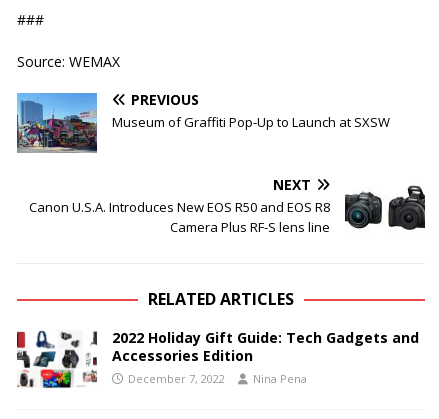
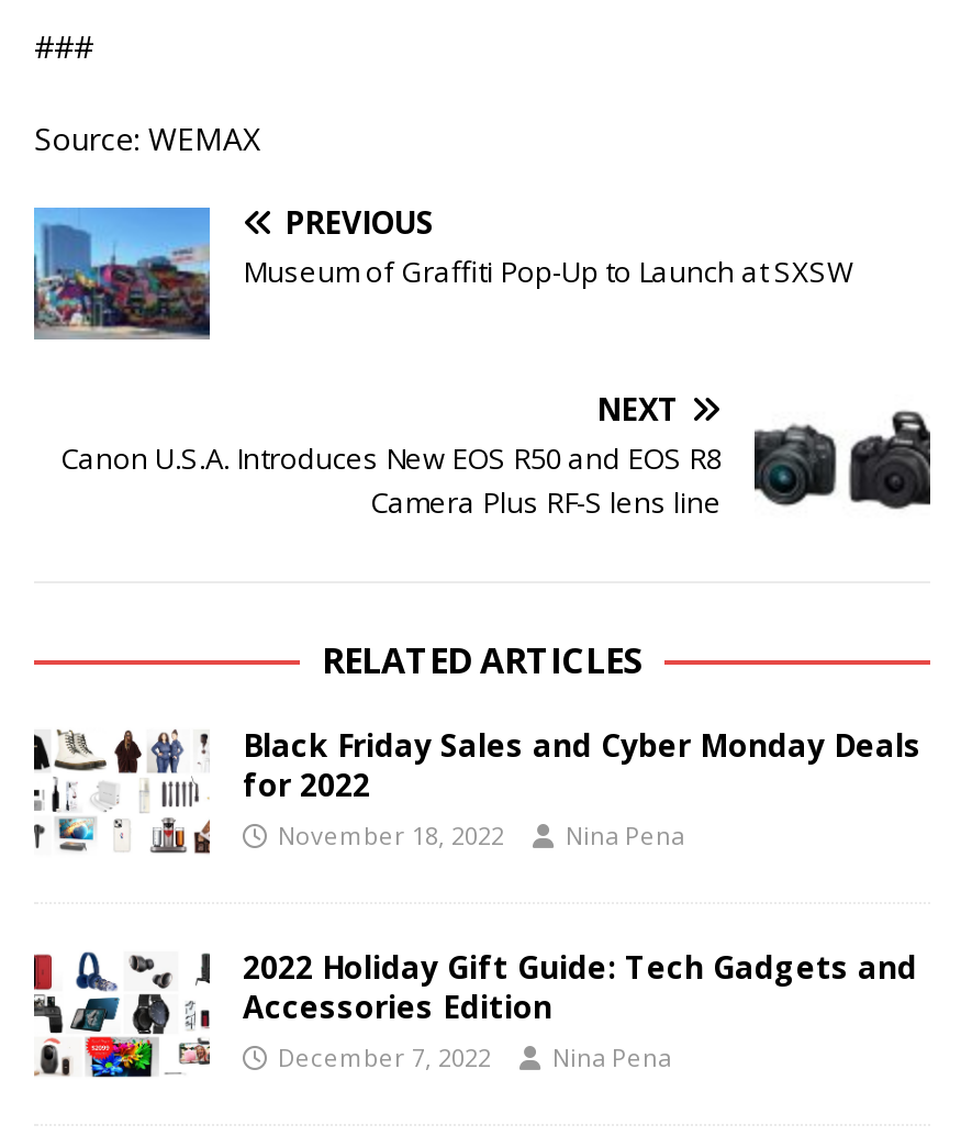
none -> [32,724,921,856] [image] | Black Friday Sales and Cyber Monday Deals | for 2022 | November 18, 2022 | Nina Pena

